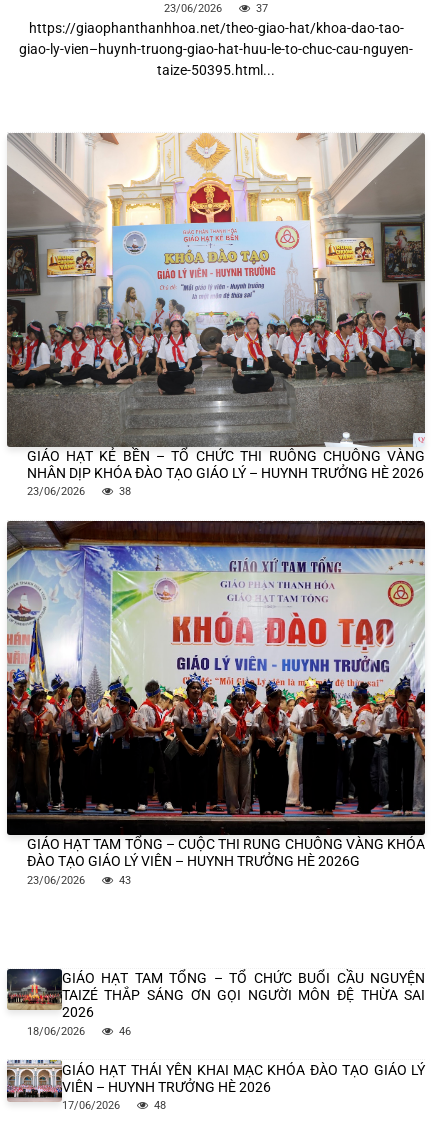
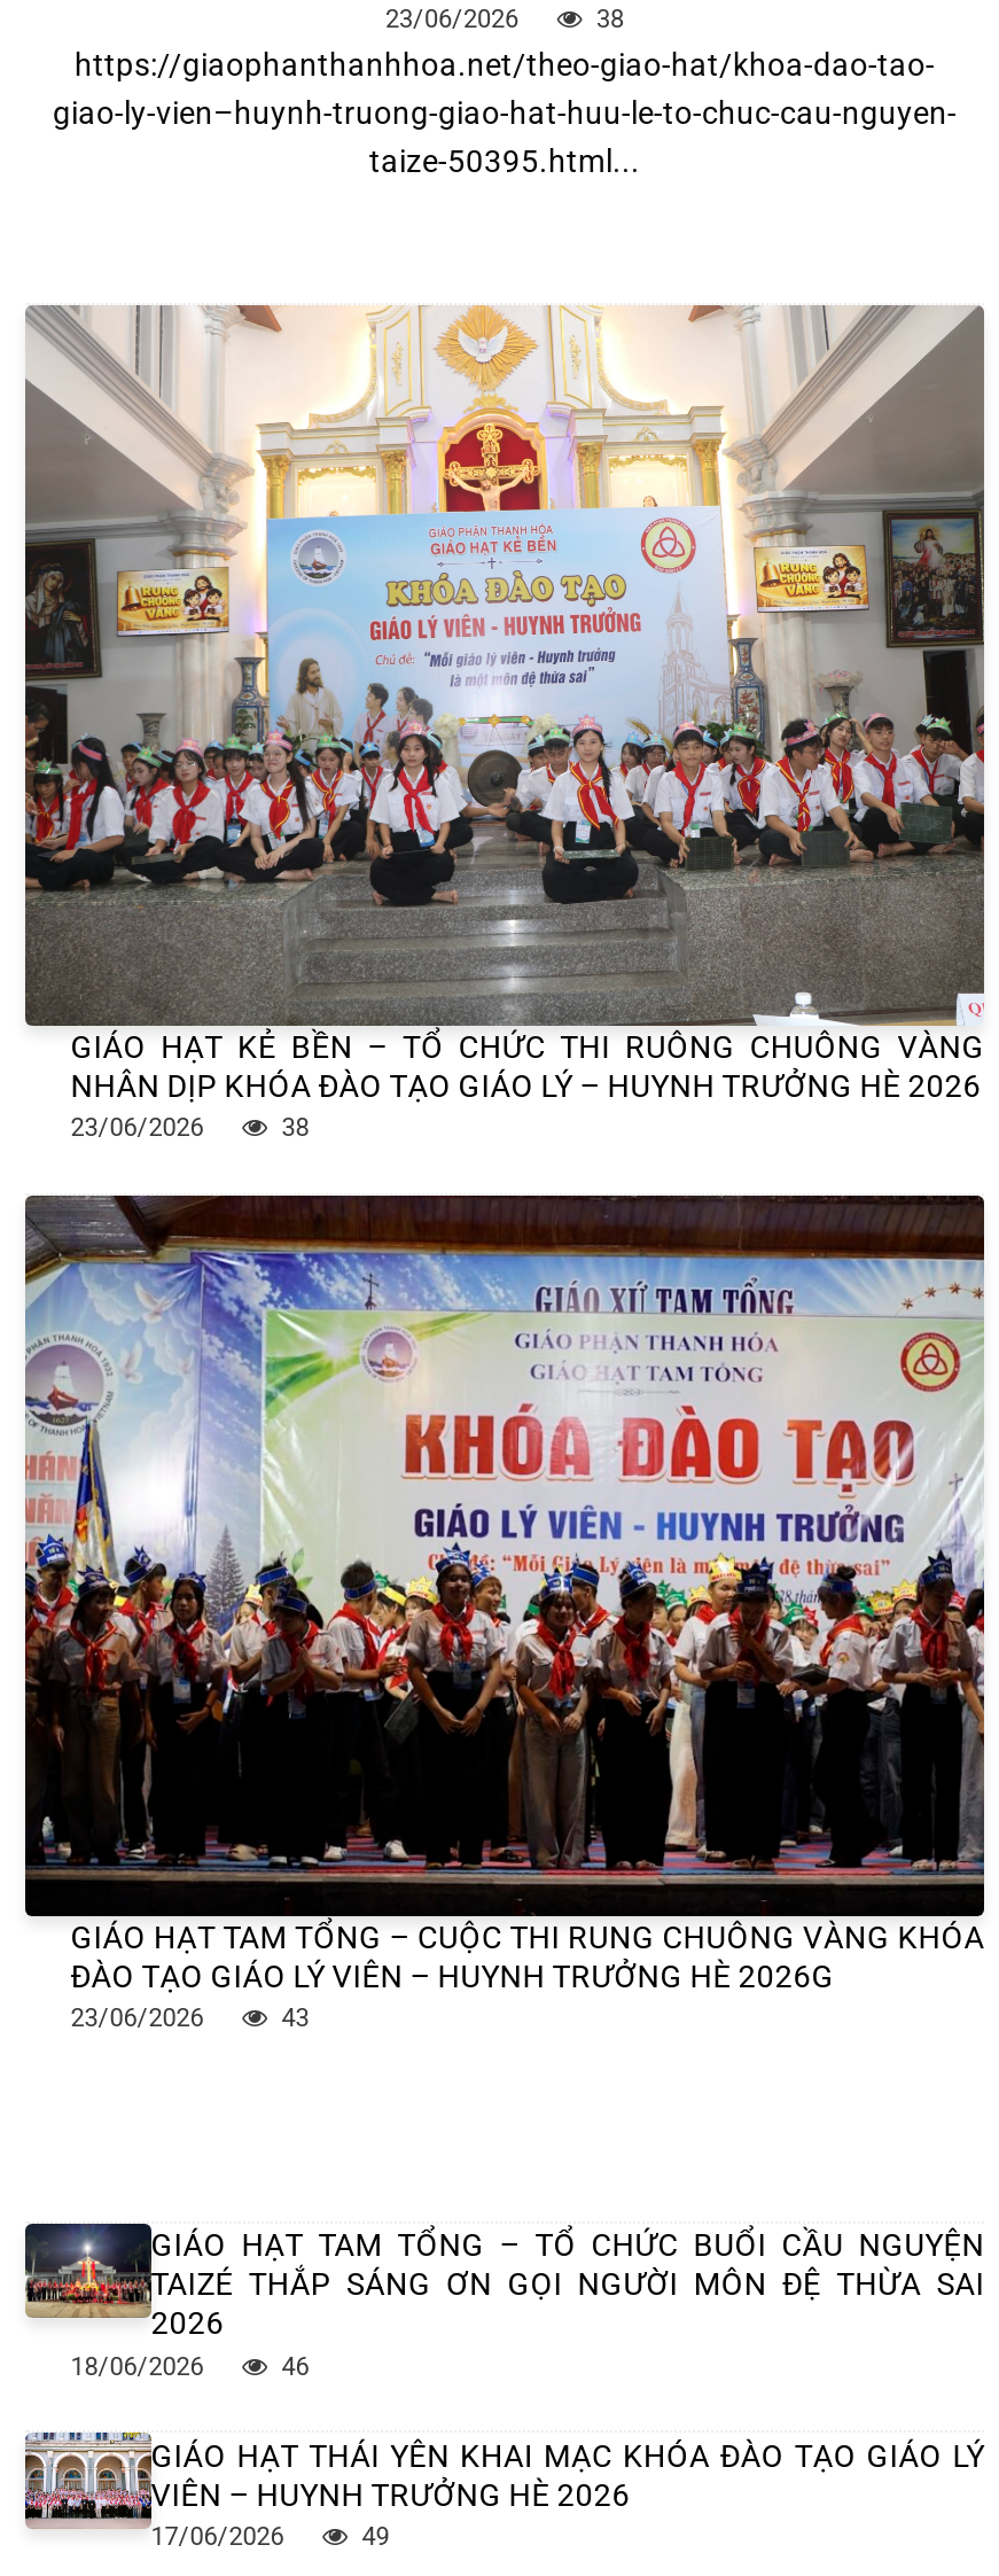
[164,2,268,15] 23/06/2026 37 -> [385,5,624,35] 23/06/2026 38
[62,1099,166,1112] 17/06/2026 48 -> [151,2522,390,2552] 17/06/2026 49

